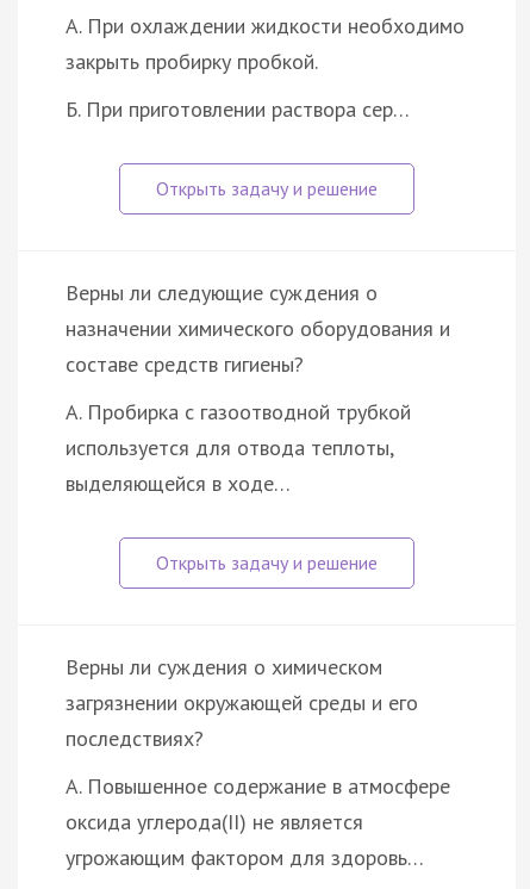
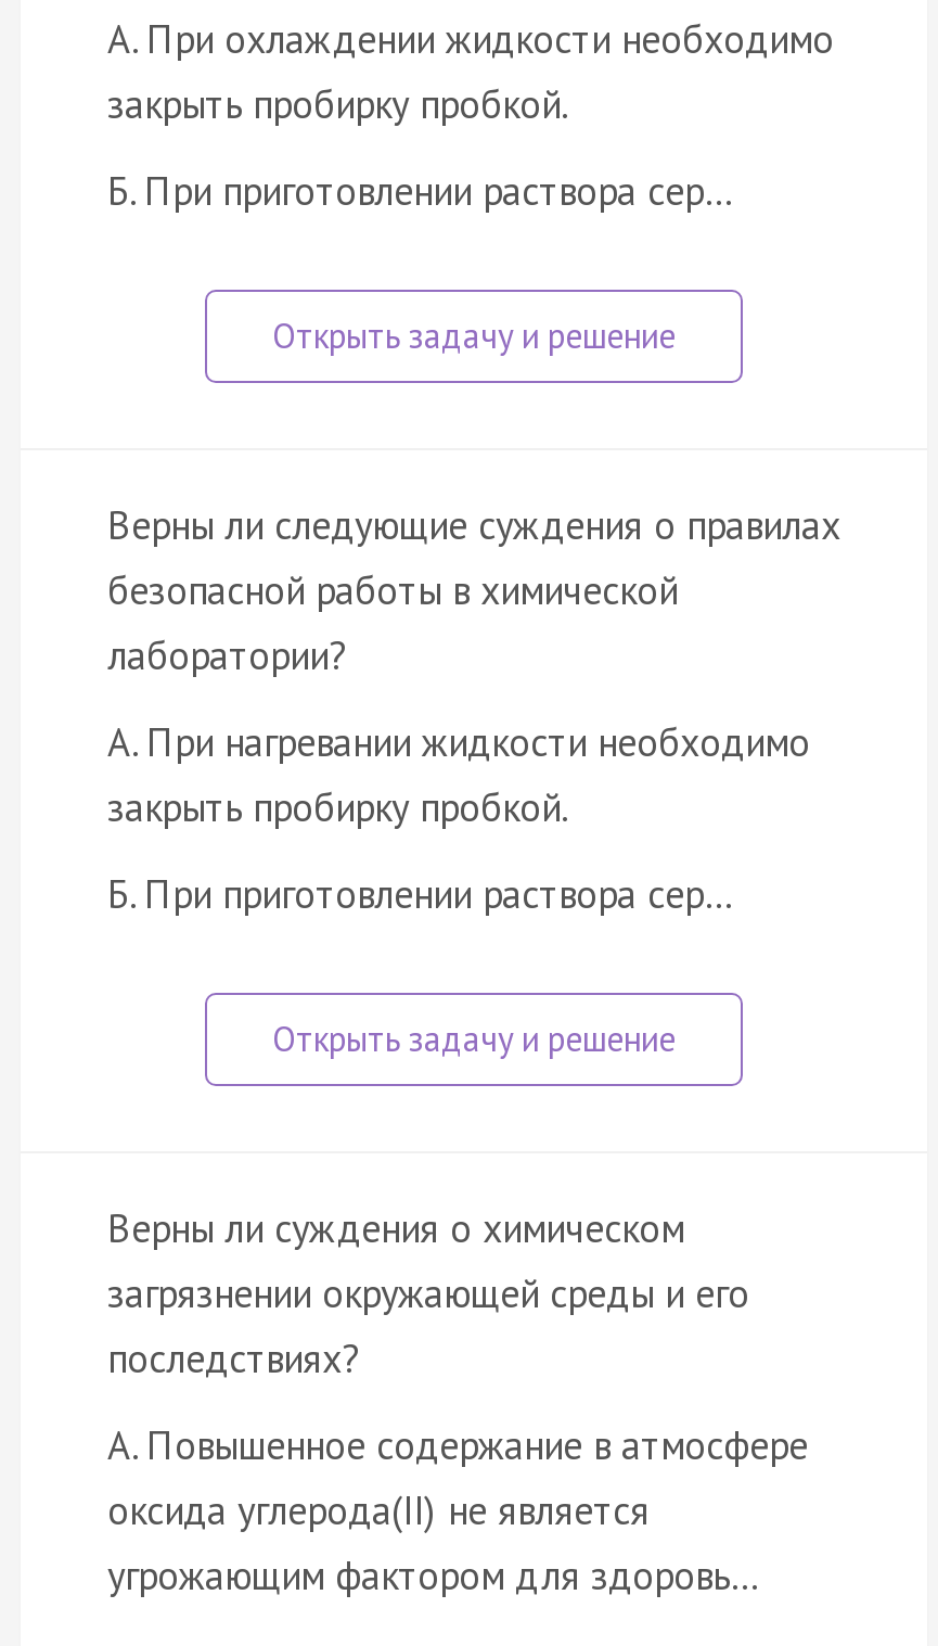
[66,278,450,497] Верны ли следующие суждения о | назначении химического оборудования и | составе средств гигиены? | А. Пробирка с газоотводной трубкой | используется для отвода теплоты, | выделяющейся в ходе… -> [107,500,840,918] Верны ли следующие суждения о правилах | безопасной работы в химической | лаборатории? | А. При нагревании жидкости необходимо | закрыть пробирку пробкой. | Б. При приготовлении раствора сер…

